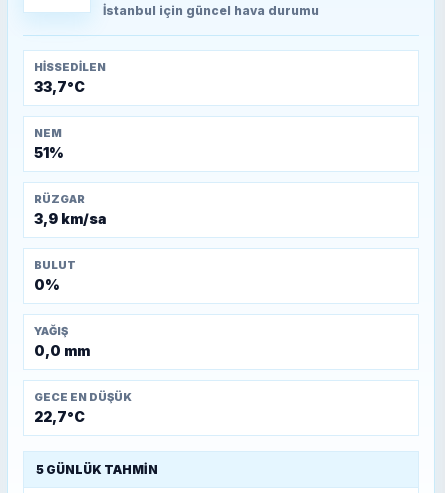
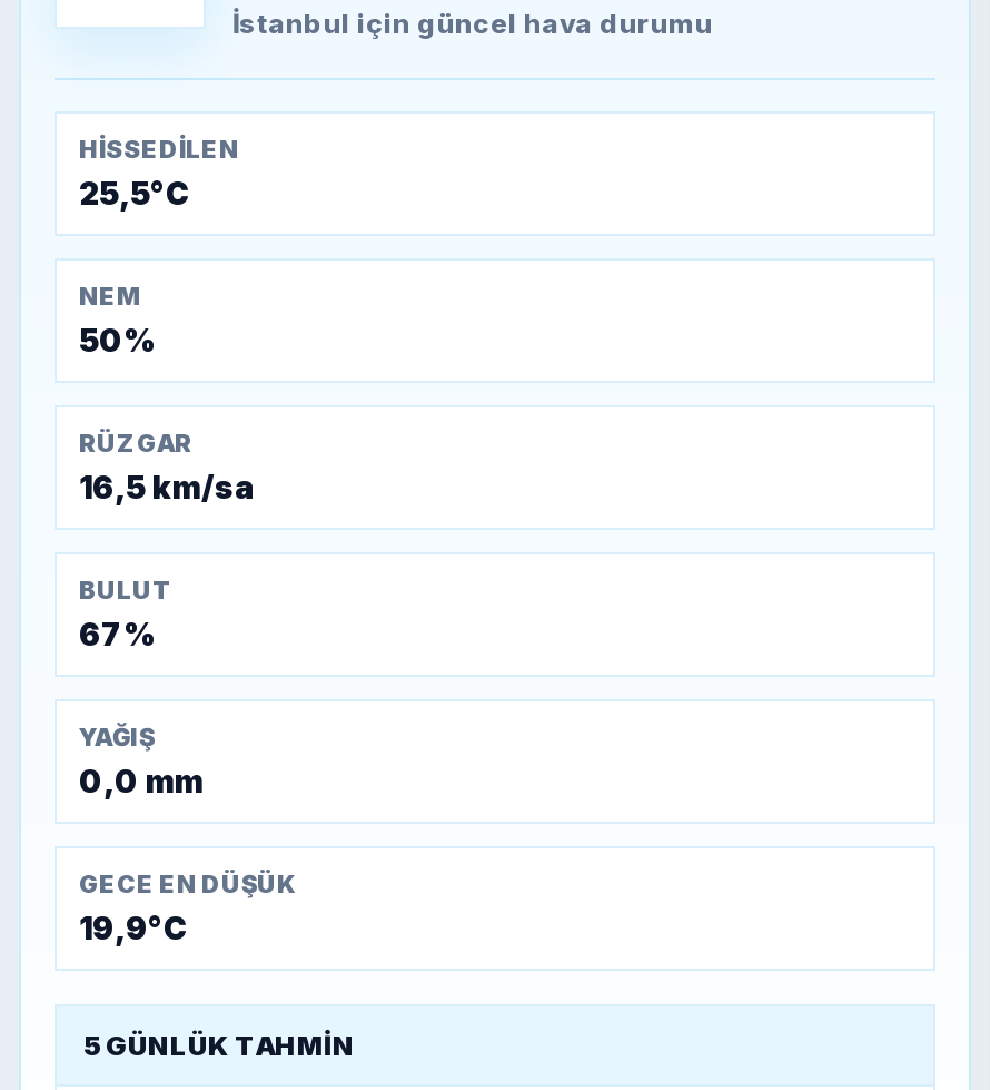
[34,78,85,95] 33,7°C -> [79,174,190,212] 25,5°C
[34,144,64,161] 51% -> [79,321,157,359] 50%
[34,210,107,227] 3,9 km/sa -> [79,468,255,506] 16,5 km/sa
[34,276,60,293] 0% -> [79,615,157,653] 67%
[34,408,85,425] 22,7°C -> [79,909,188,947] 19,9°C

